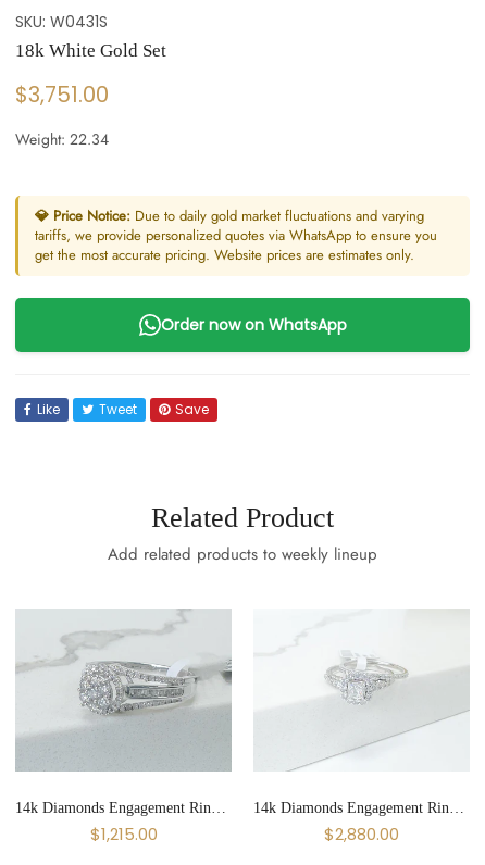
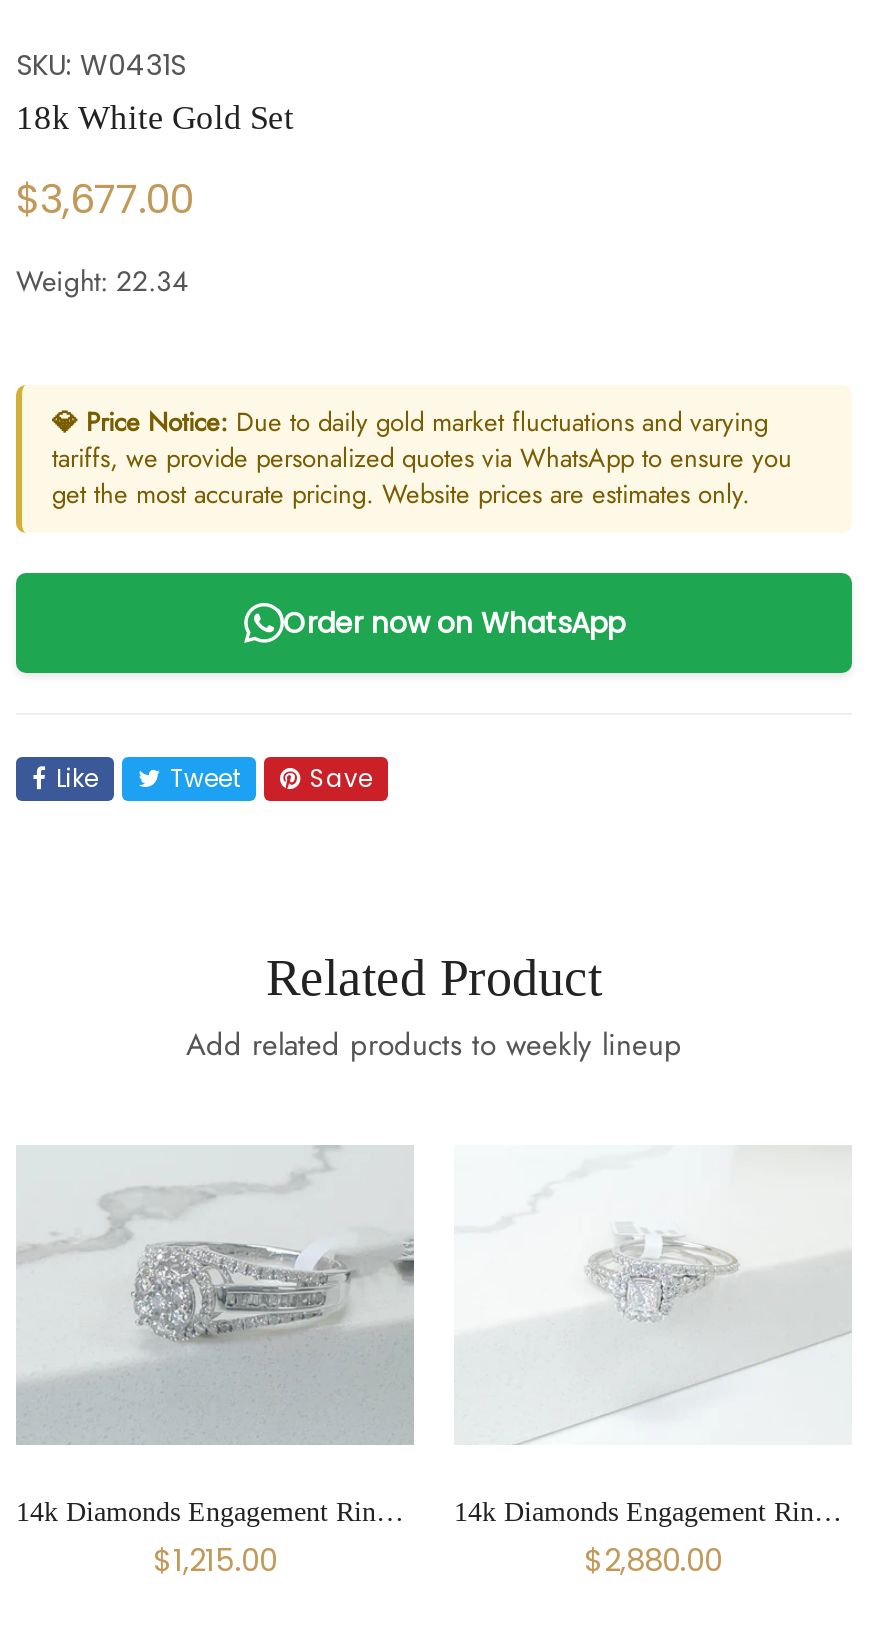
[15,79,109,110] $3,751.00 -> [16,171,194,227] $3,677.00

